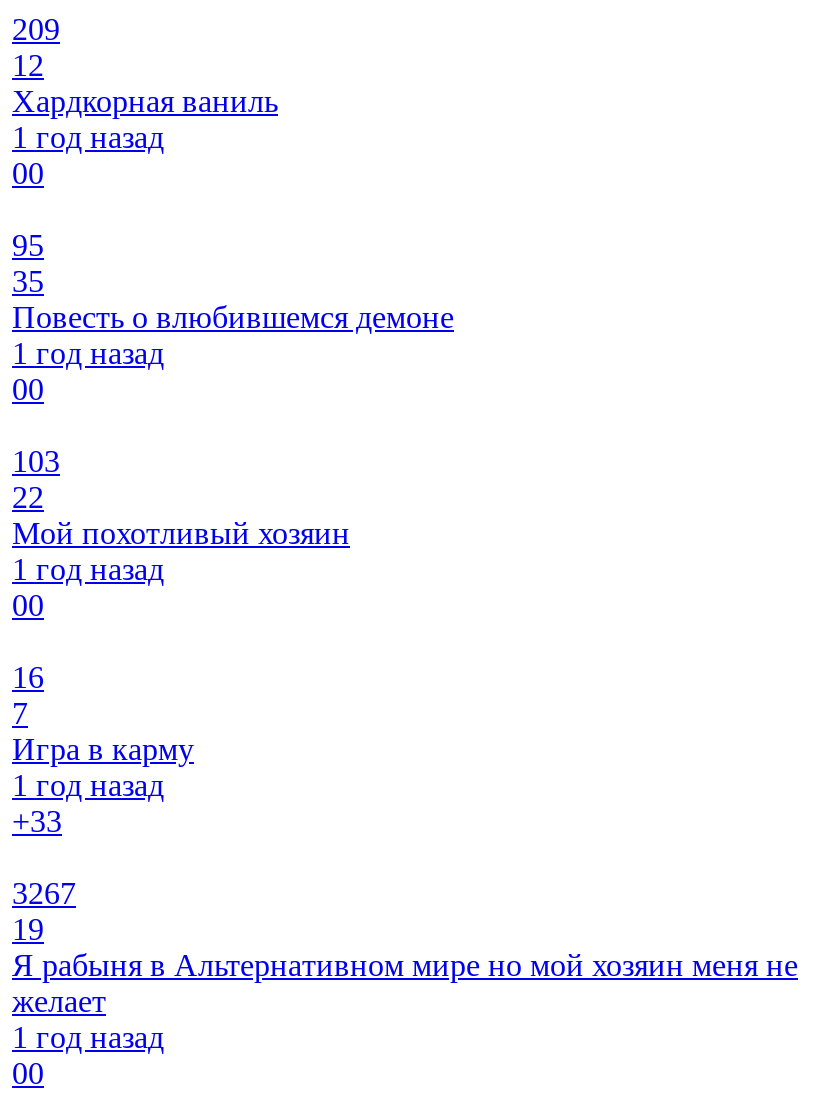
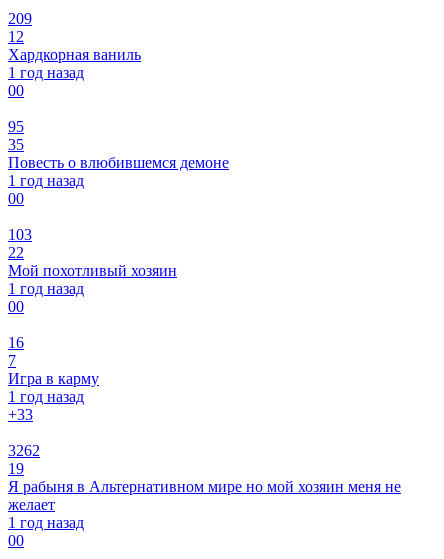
[12,876,76,910] 3267 -> [8,442,40,459] 3262

